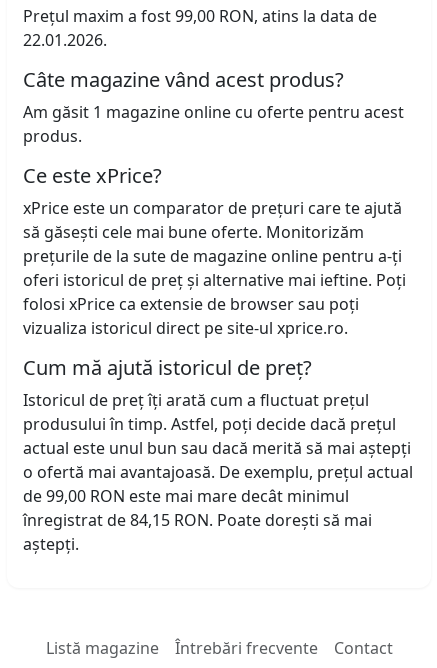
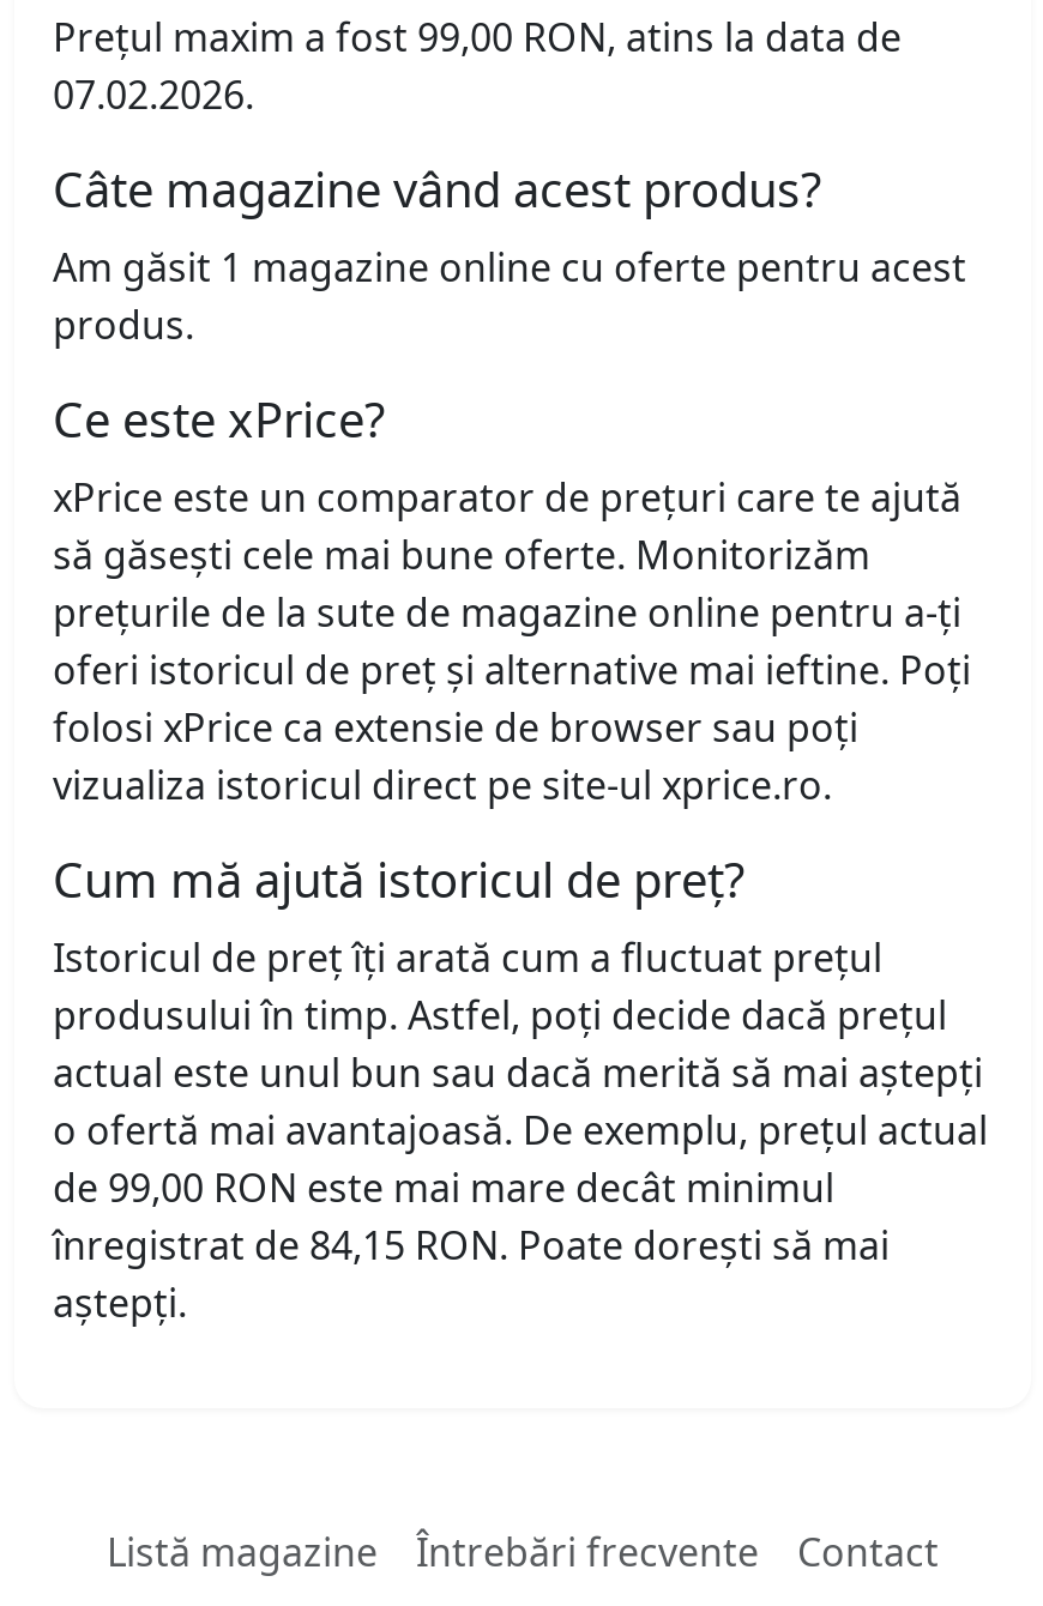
[23,29,107,51] 22.01.2026. -> [53,69,254,122] 07.02.2026.

